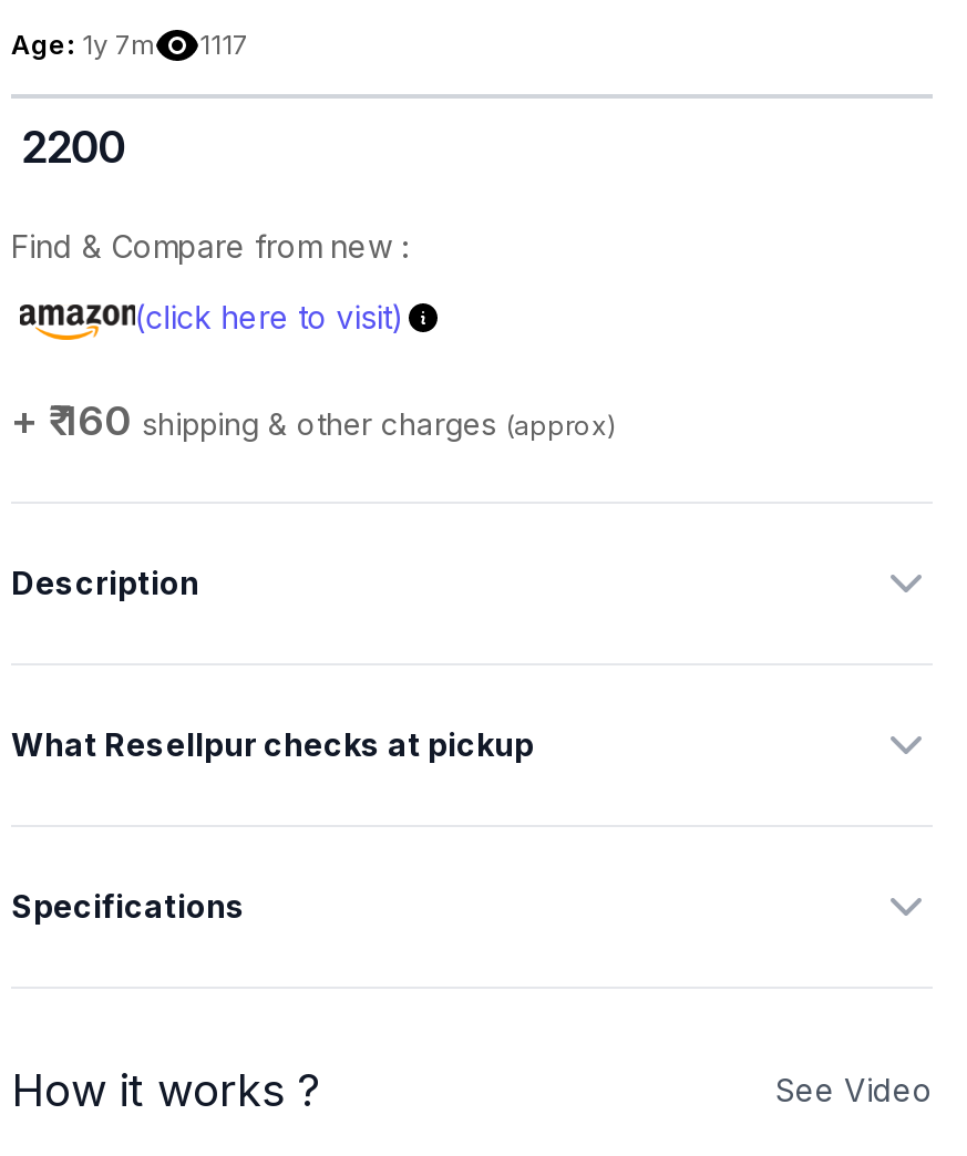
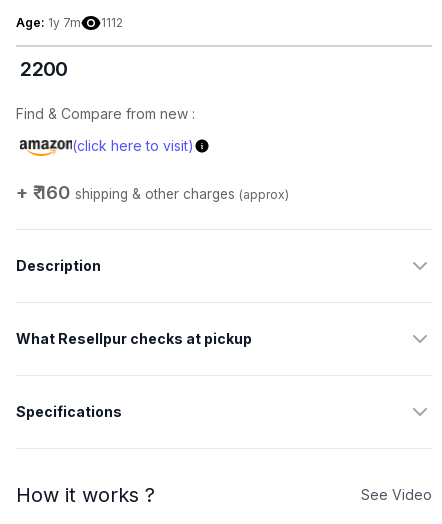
[11,28,250,61] Age: 1y 7m 1117 -> [16,15,123,30] Age: 1y 7m 1112

